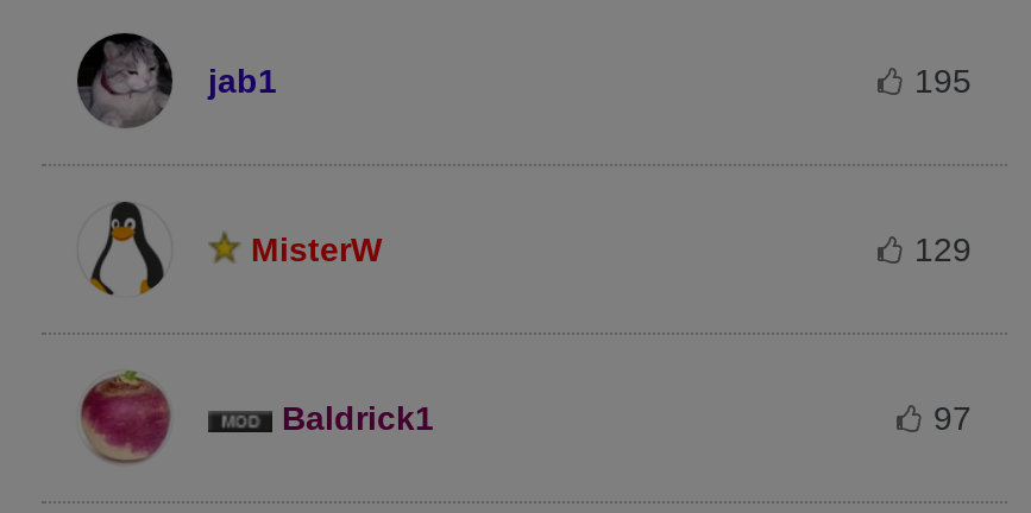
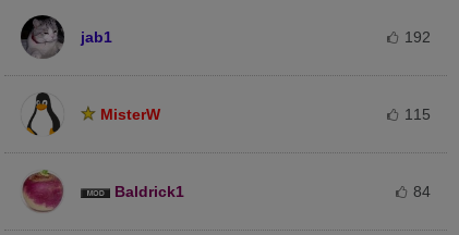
[905,62,972,100] 195 -> [400,28,431,46] 192
[905,230,972,268] 129 -> [400,106,431,123] 115
[924,399,972,437] 97 -> [409,183,431,200] 84

